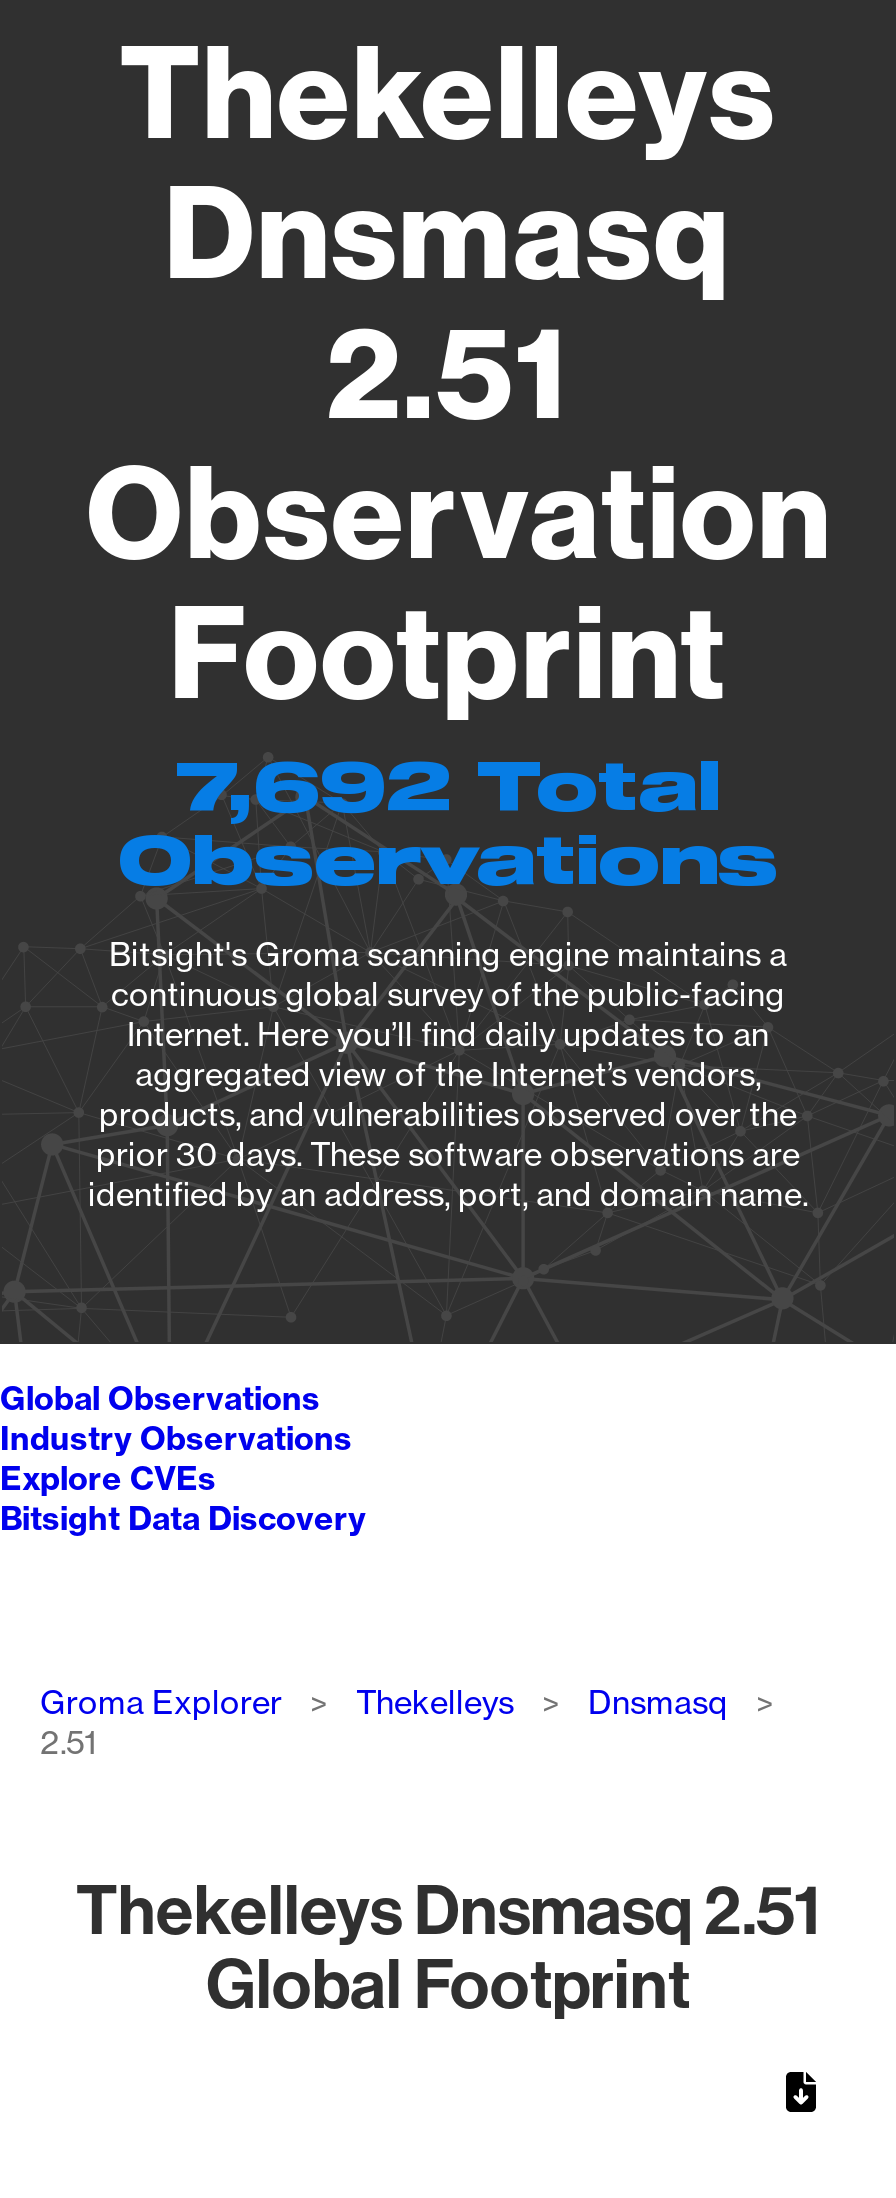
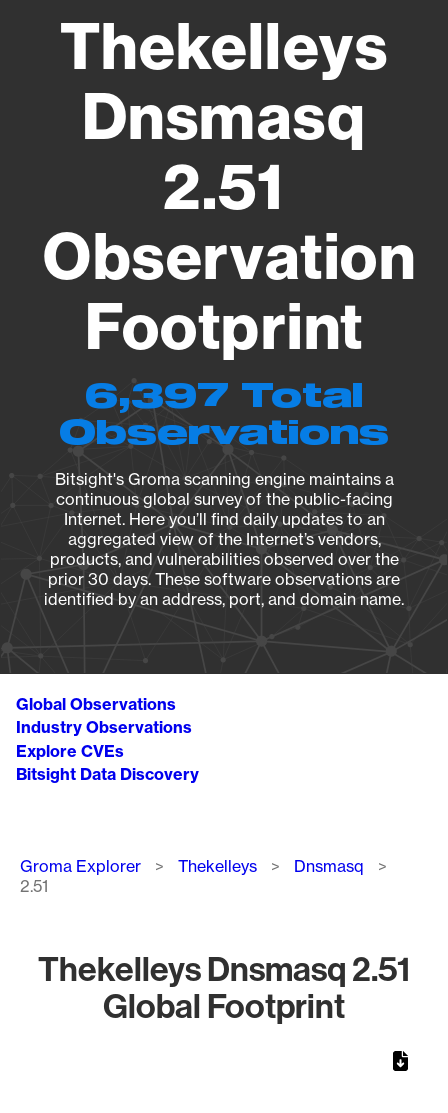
[176,756,720,824] 7,692 Total -> [85,380,363,414] 6,397 Total

